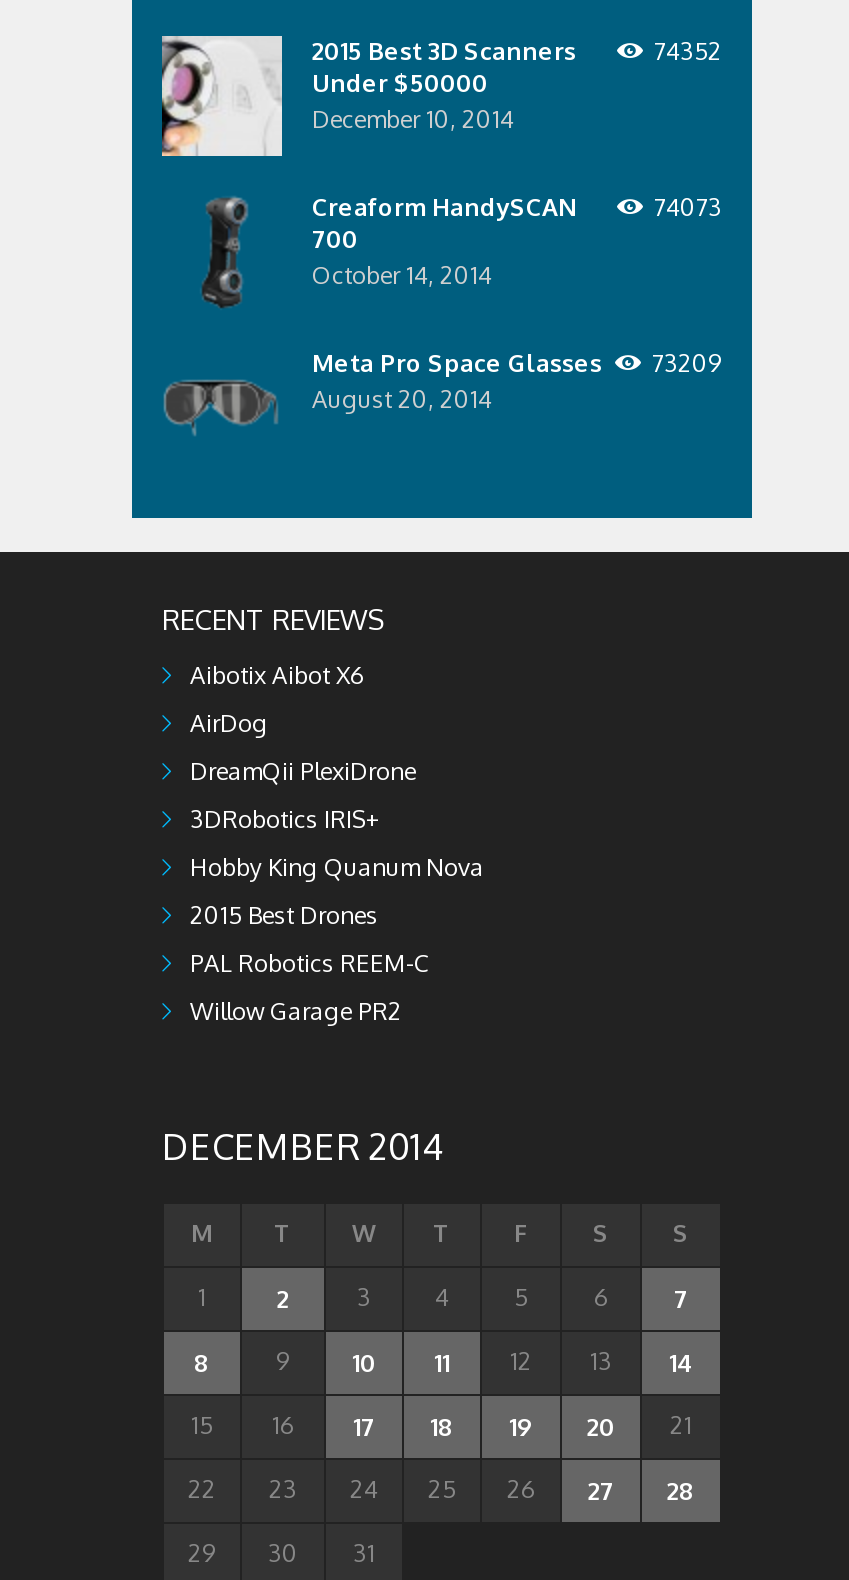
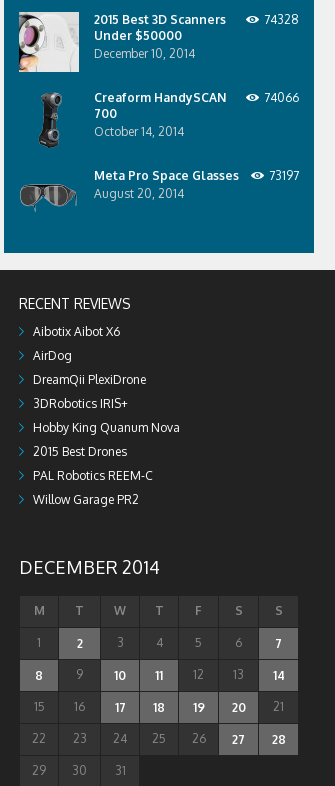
[654,35,722,65] 74352 -> [264,12,299,27] 74328
[654,191,722,221] 74073 -> [264,90,299,105] 74066
[312,347,722,377] Meta Pro Space Glasses 73209 -> [94,168,299,183] Meta Pro Space Glasses 73197

